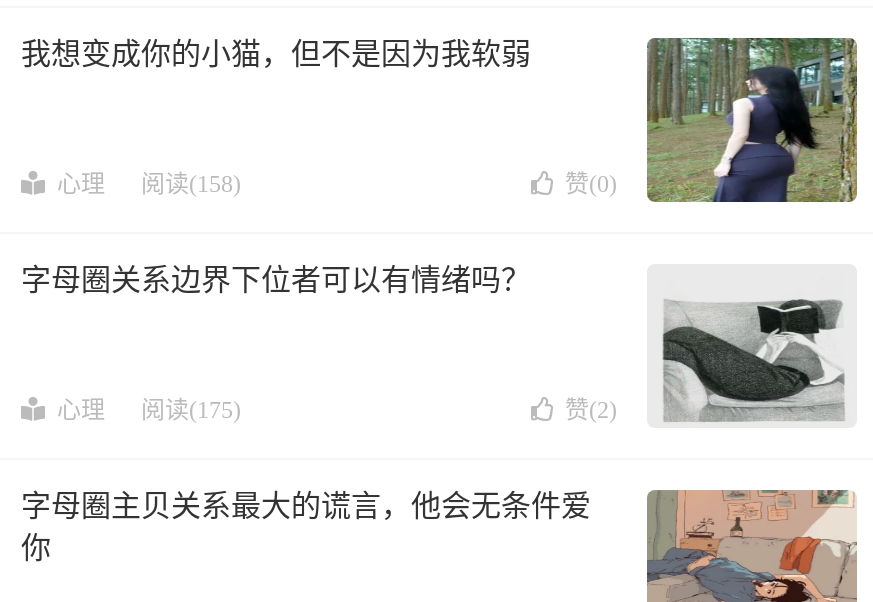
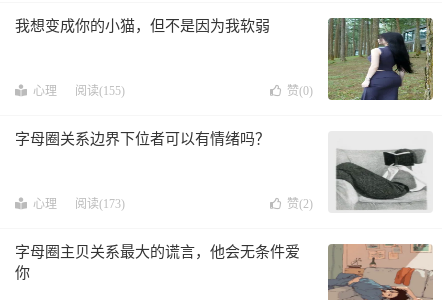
[57,170,241,198] 心理 阅读(158) -> [33,84,125,98] 心理 阅读(155)
[57,396,241,424] 心理 阅读(175) -> [33,197,125,211] 心理 阅读(173)

